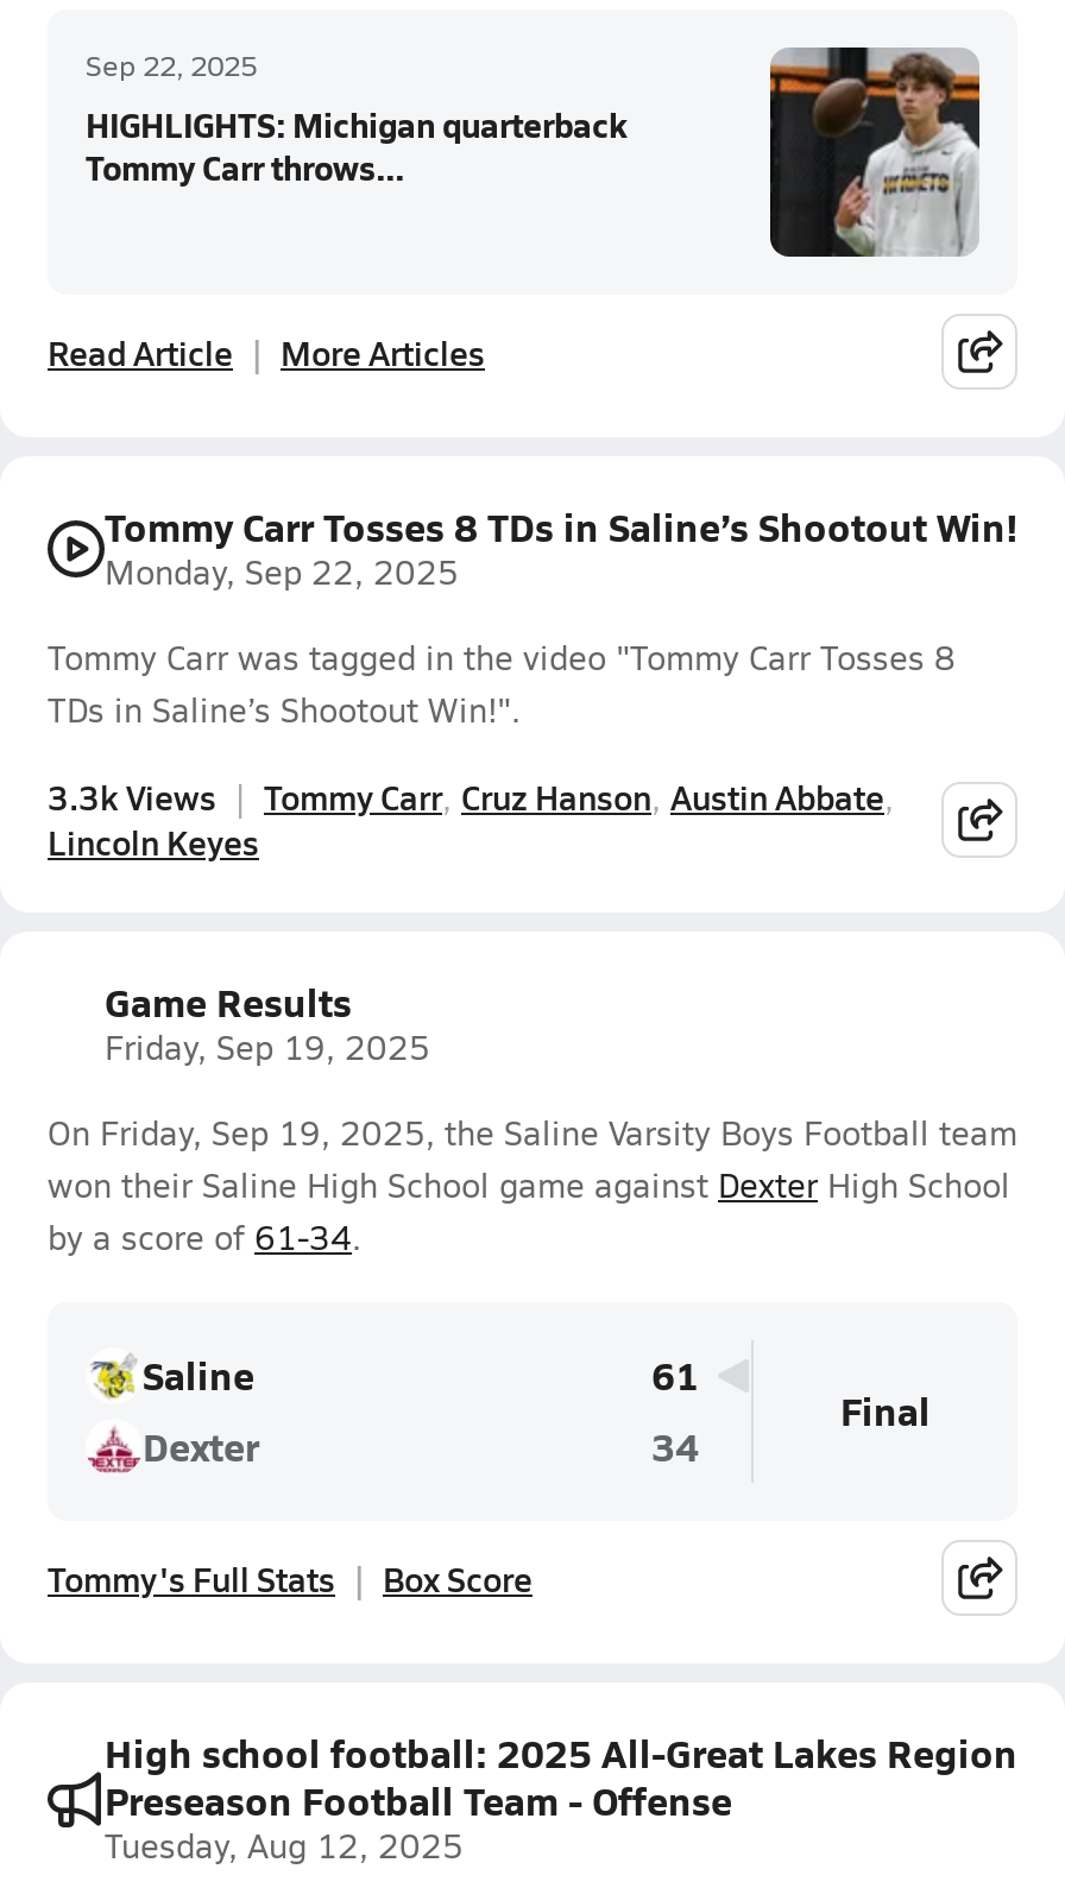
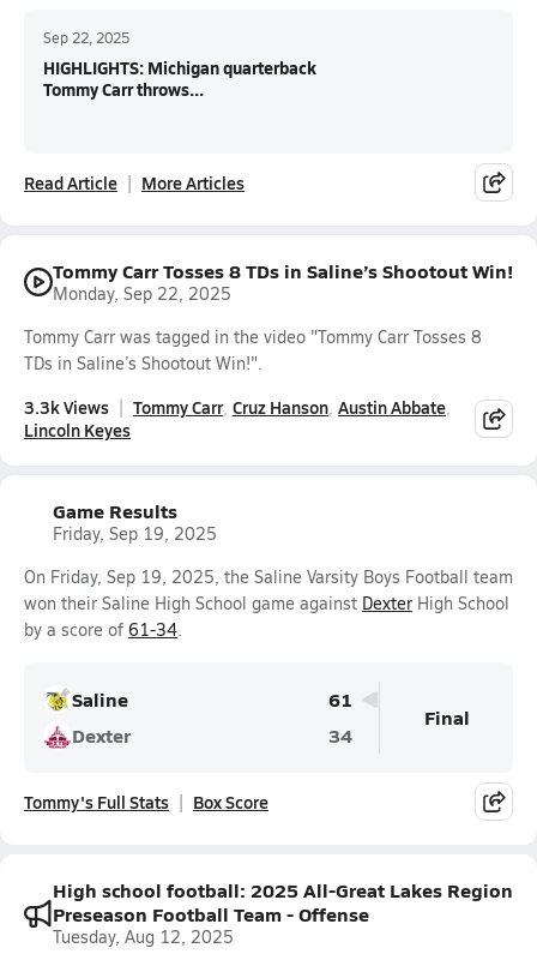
[768,45,982,259] [image] -> none

